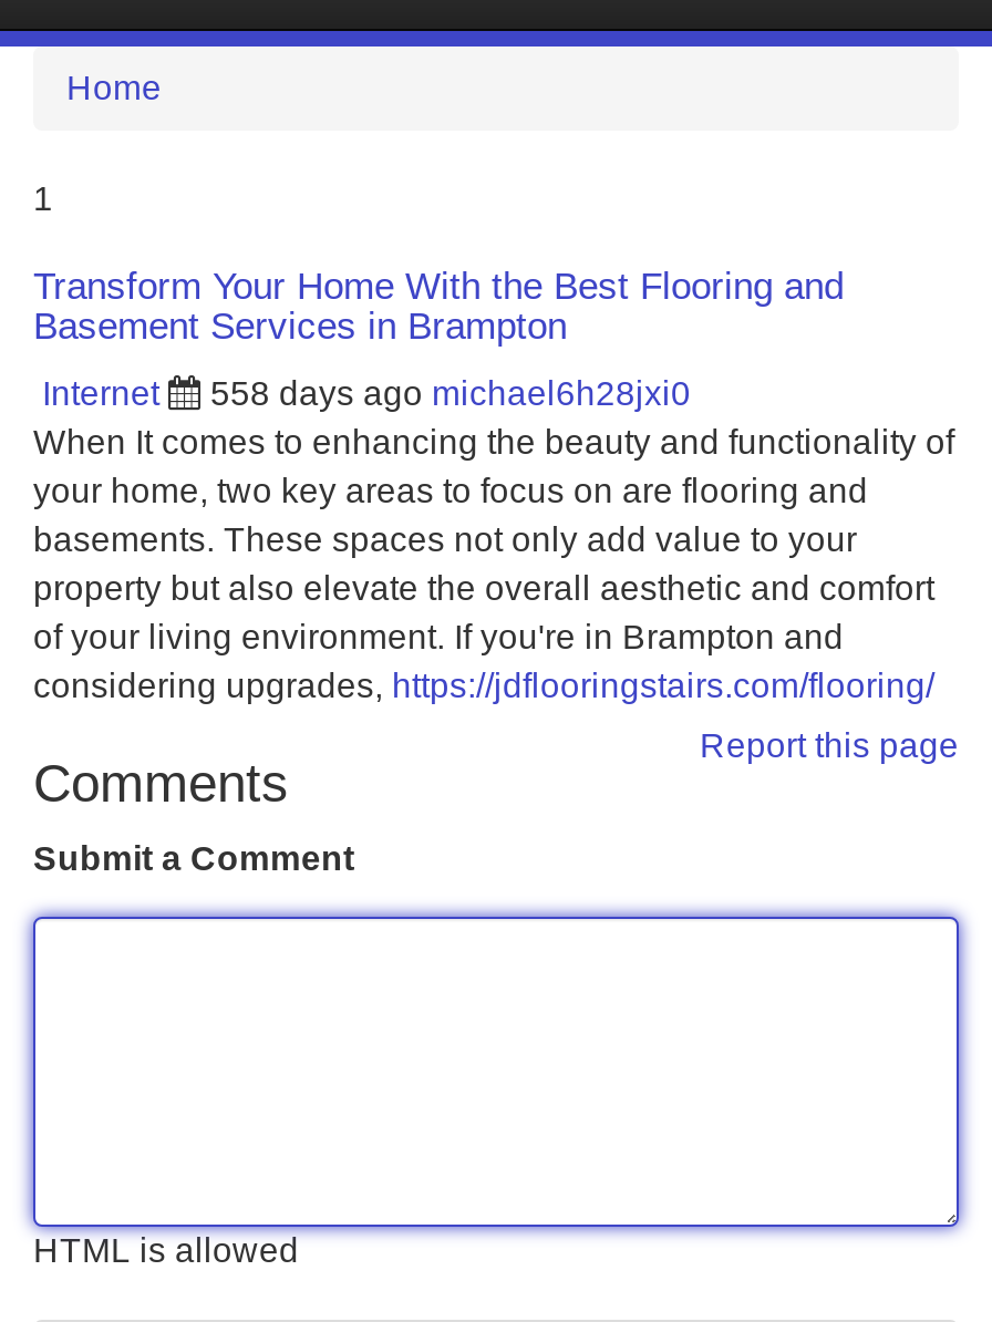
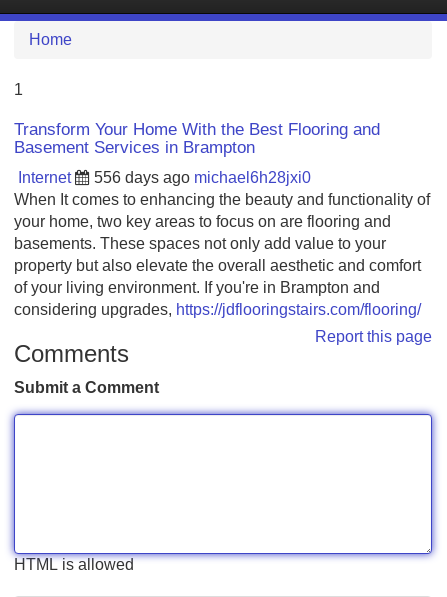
[210,374,691,412] 558 days ago michael6h28jxi0 -> [94,169,311,186] 556 days ago michael6h28jxi0

